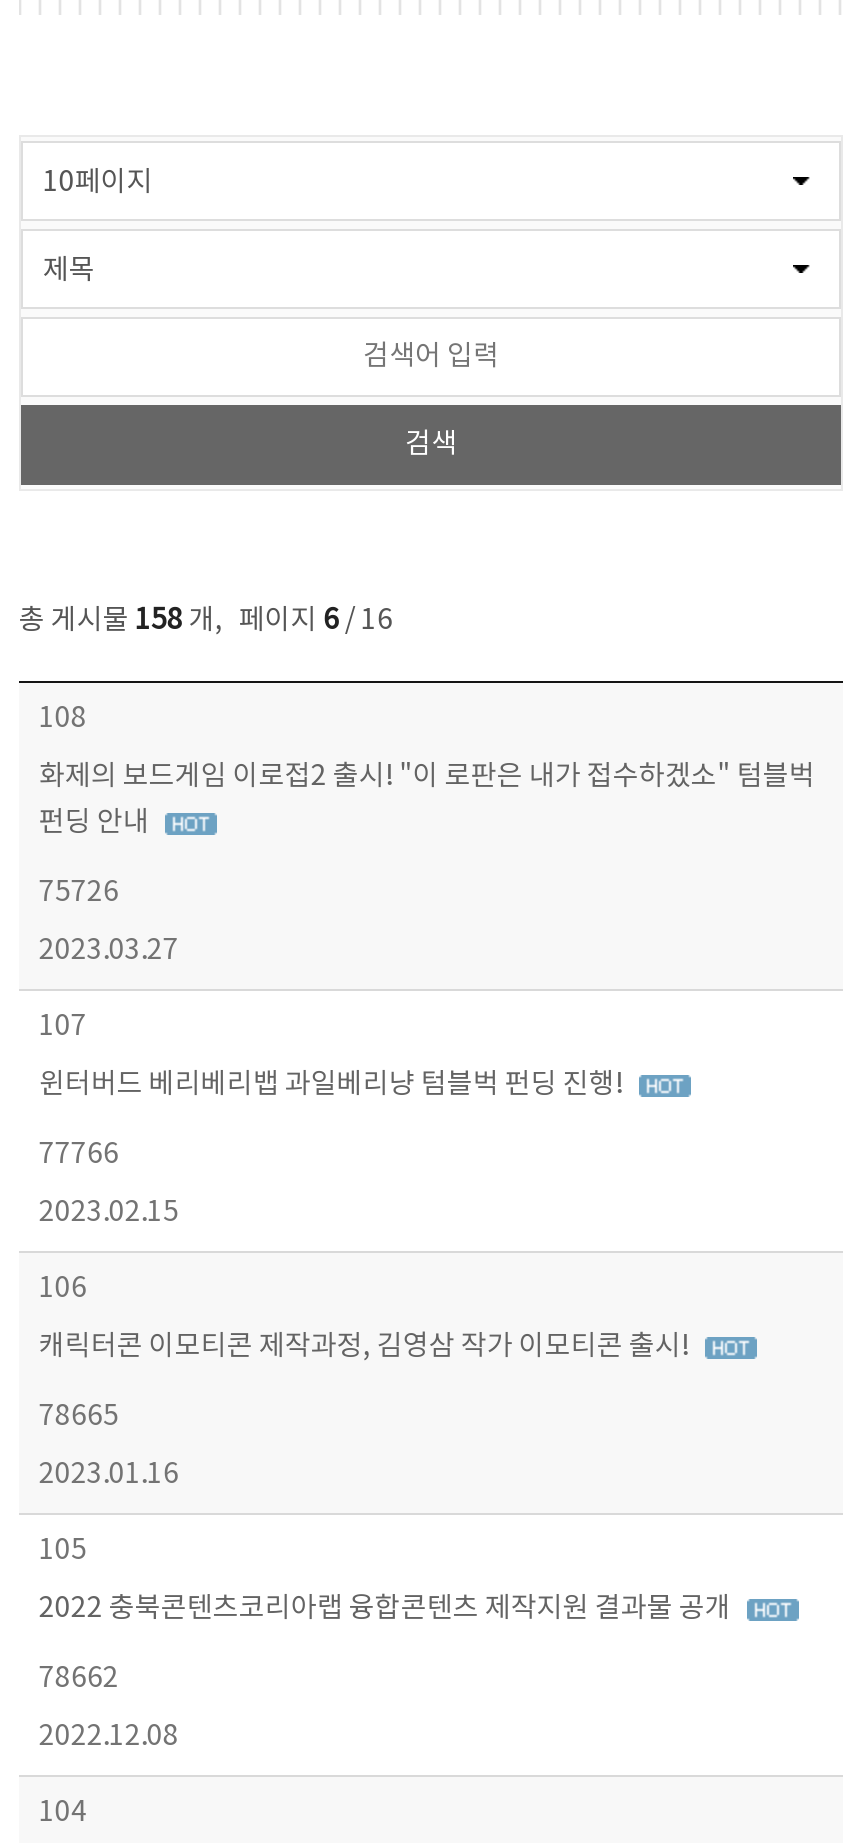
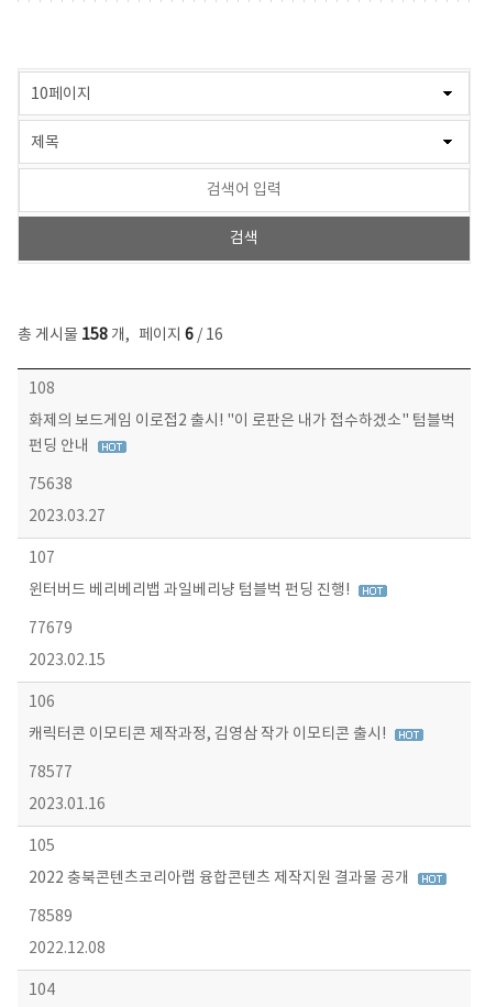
[39,877,119,909] 75726 -> [28,476,72,494] 75638
[39,1139,119,1171] 77766 -> [28,620,72,638] 77679
[39,1401,119,1433] 78665 -> [28,764,72,782] 78577
[39,1663,119,1695] 78662 -> [28,908,72,926] 78589

